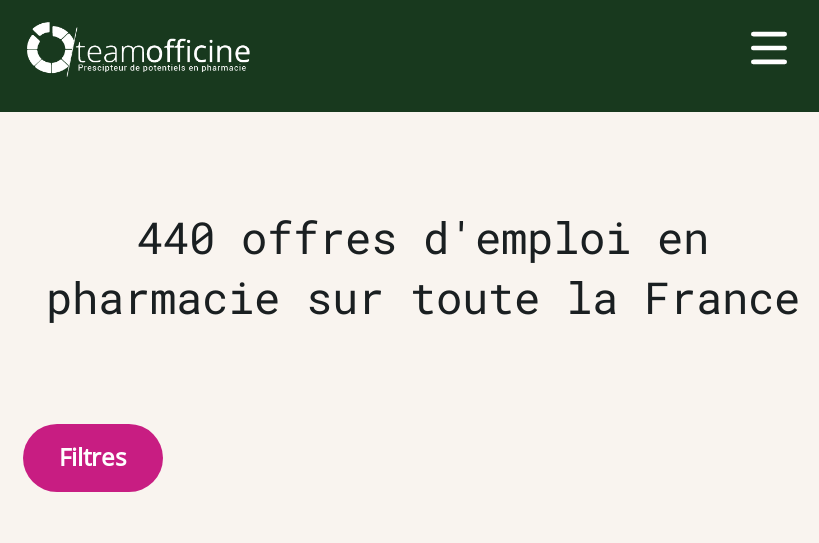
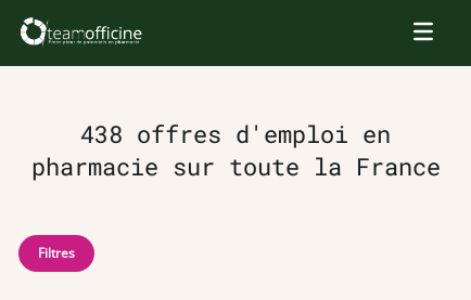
[137,208,709,266] 440 offres d'emploi en -> [80,118,391,149] 438 offres d'emploi en

